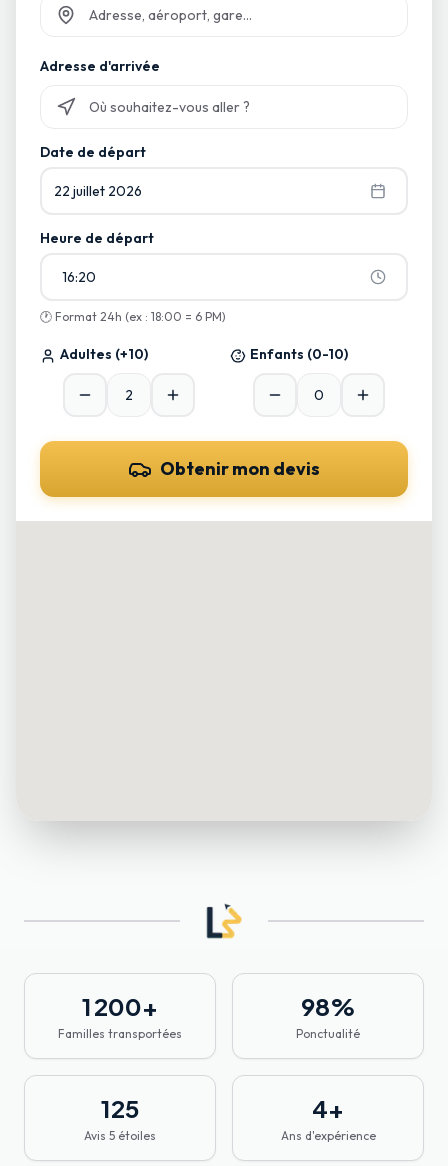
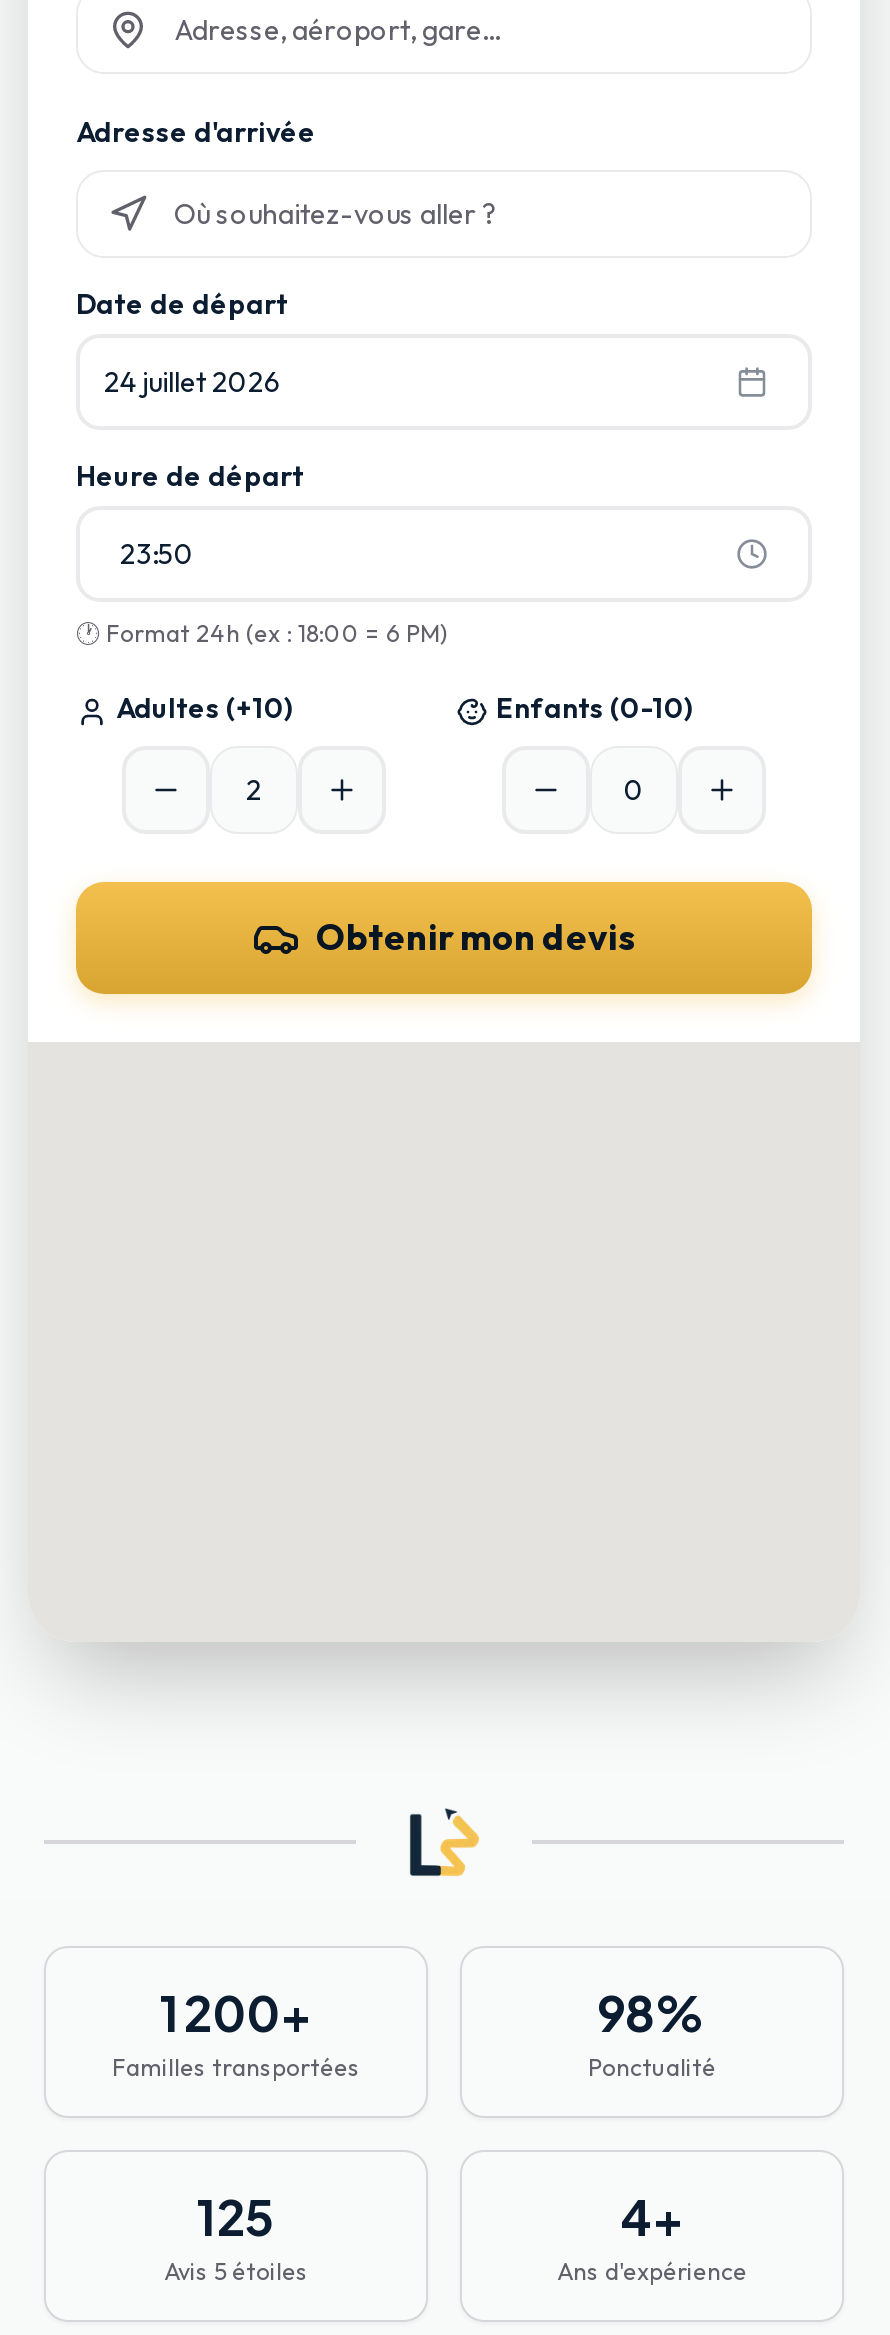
[54,182,142,200] 22 juillet 2026 -> [104,364,280,400] 24 juillet 2026
[62,268,96,286] 16:20 -> [120,536,194,572] 23:50

